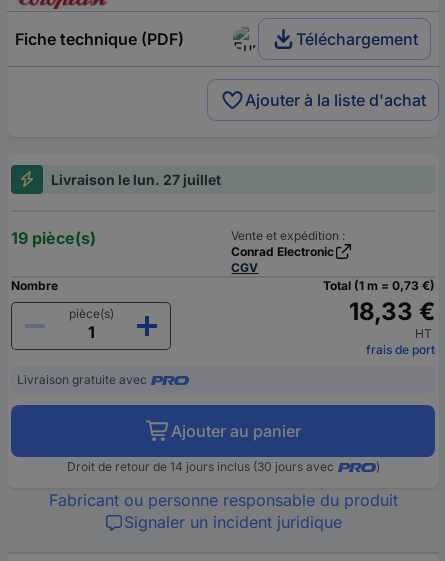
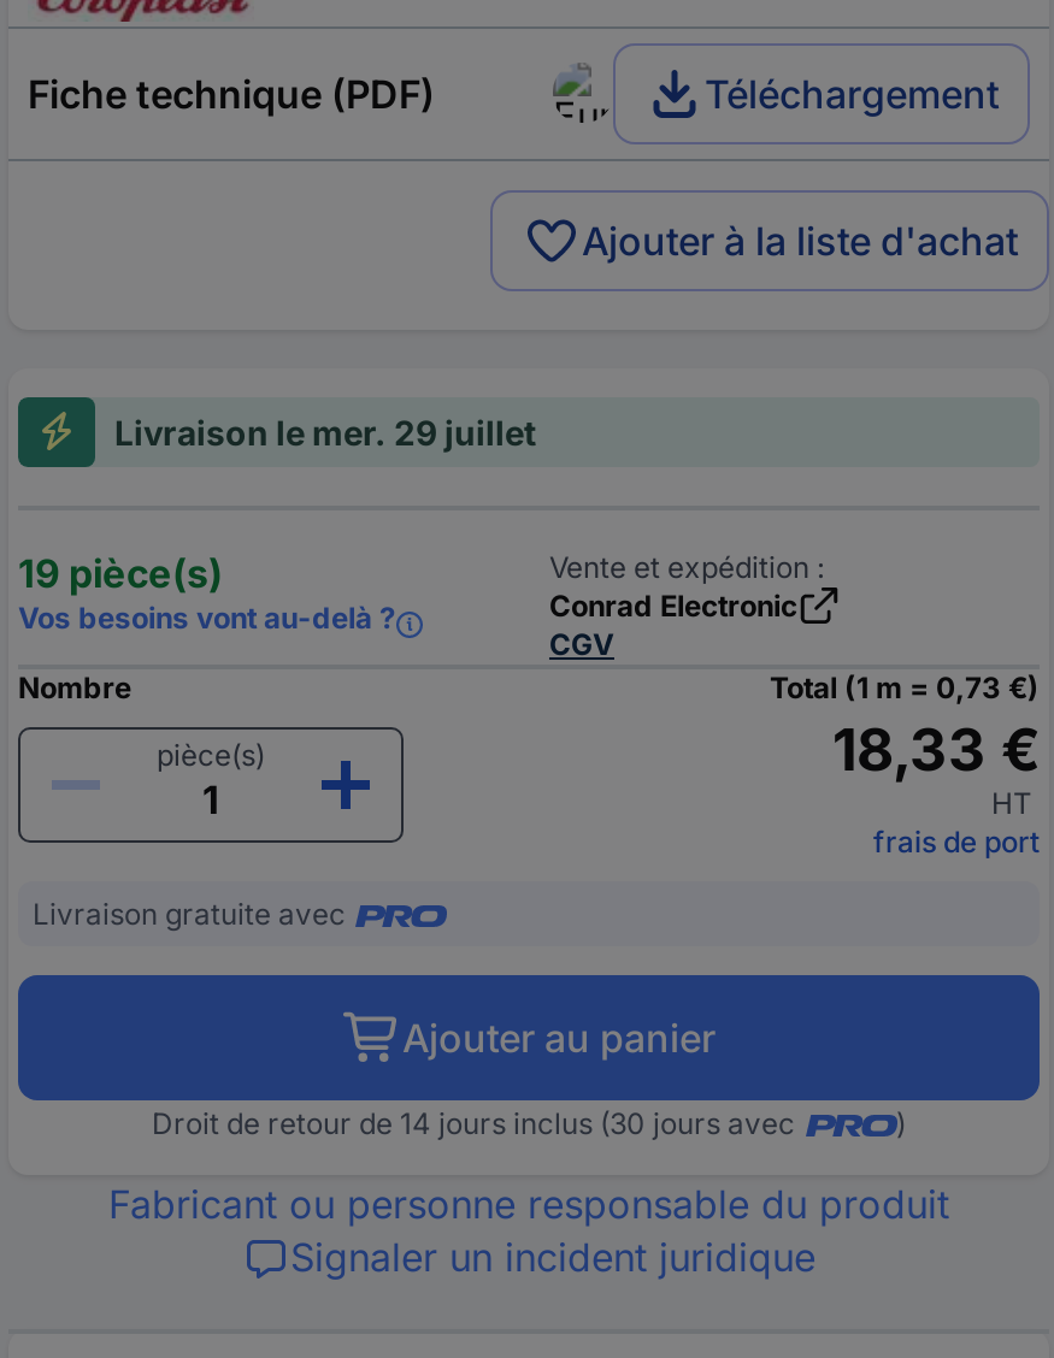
[51,171,221,188] Livraison le lun. 27 juillet -> [114,411,536,452] Livraison le mer. 29 juillet
none -> [18,599,396,635] Vos besoins vont au-delà ?

